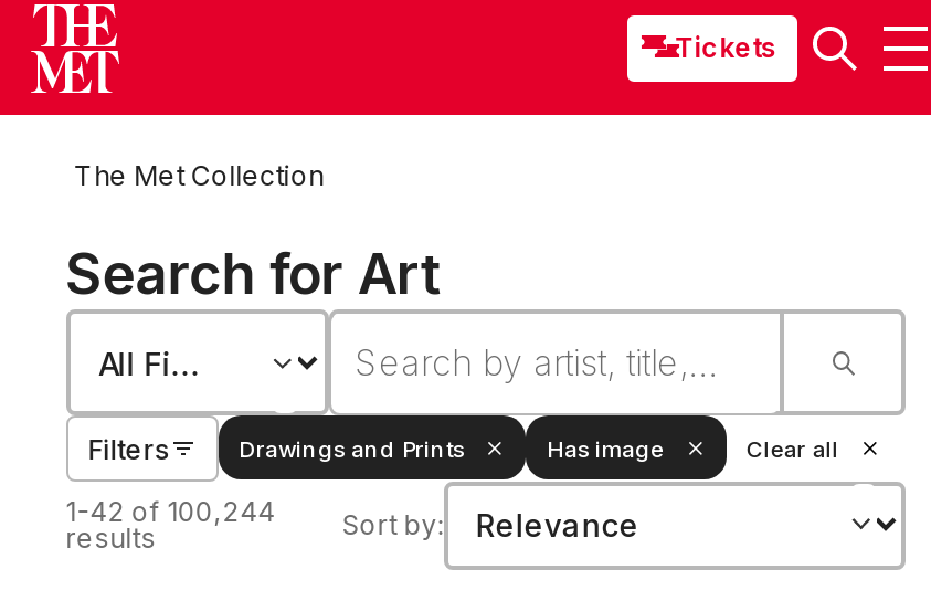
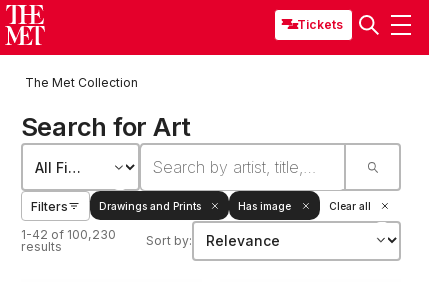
[65,494,275,527] 1-42 of 100,244 -> [21,227,116,242] 1-42 of 100,230

